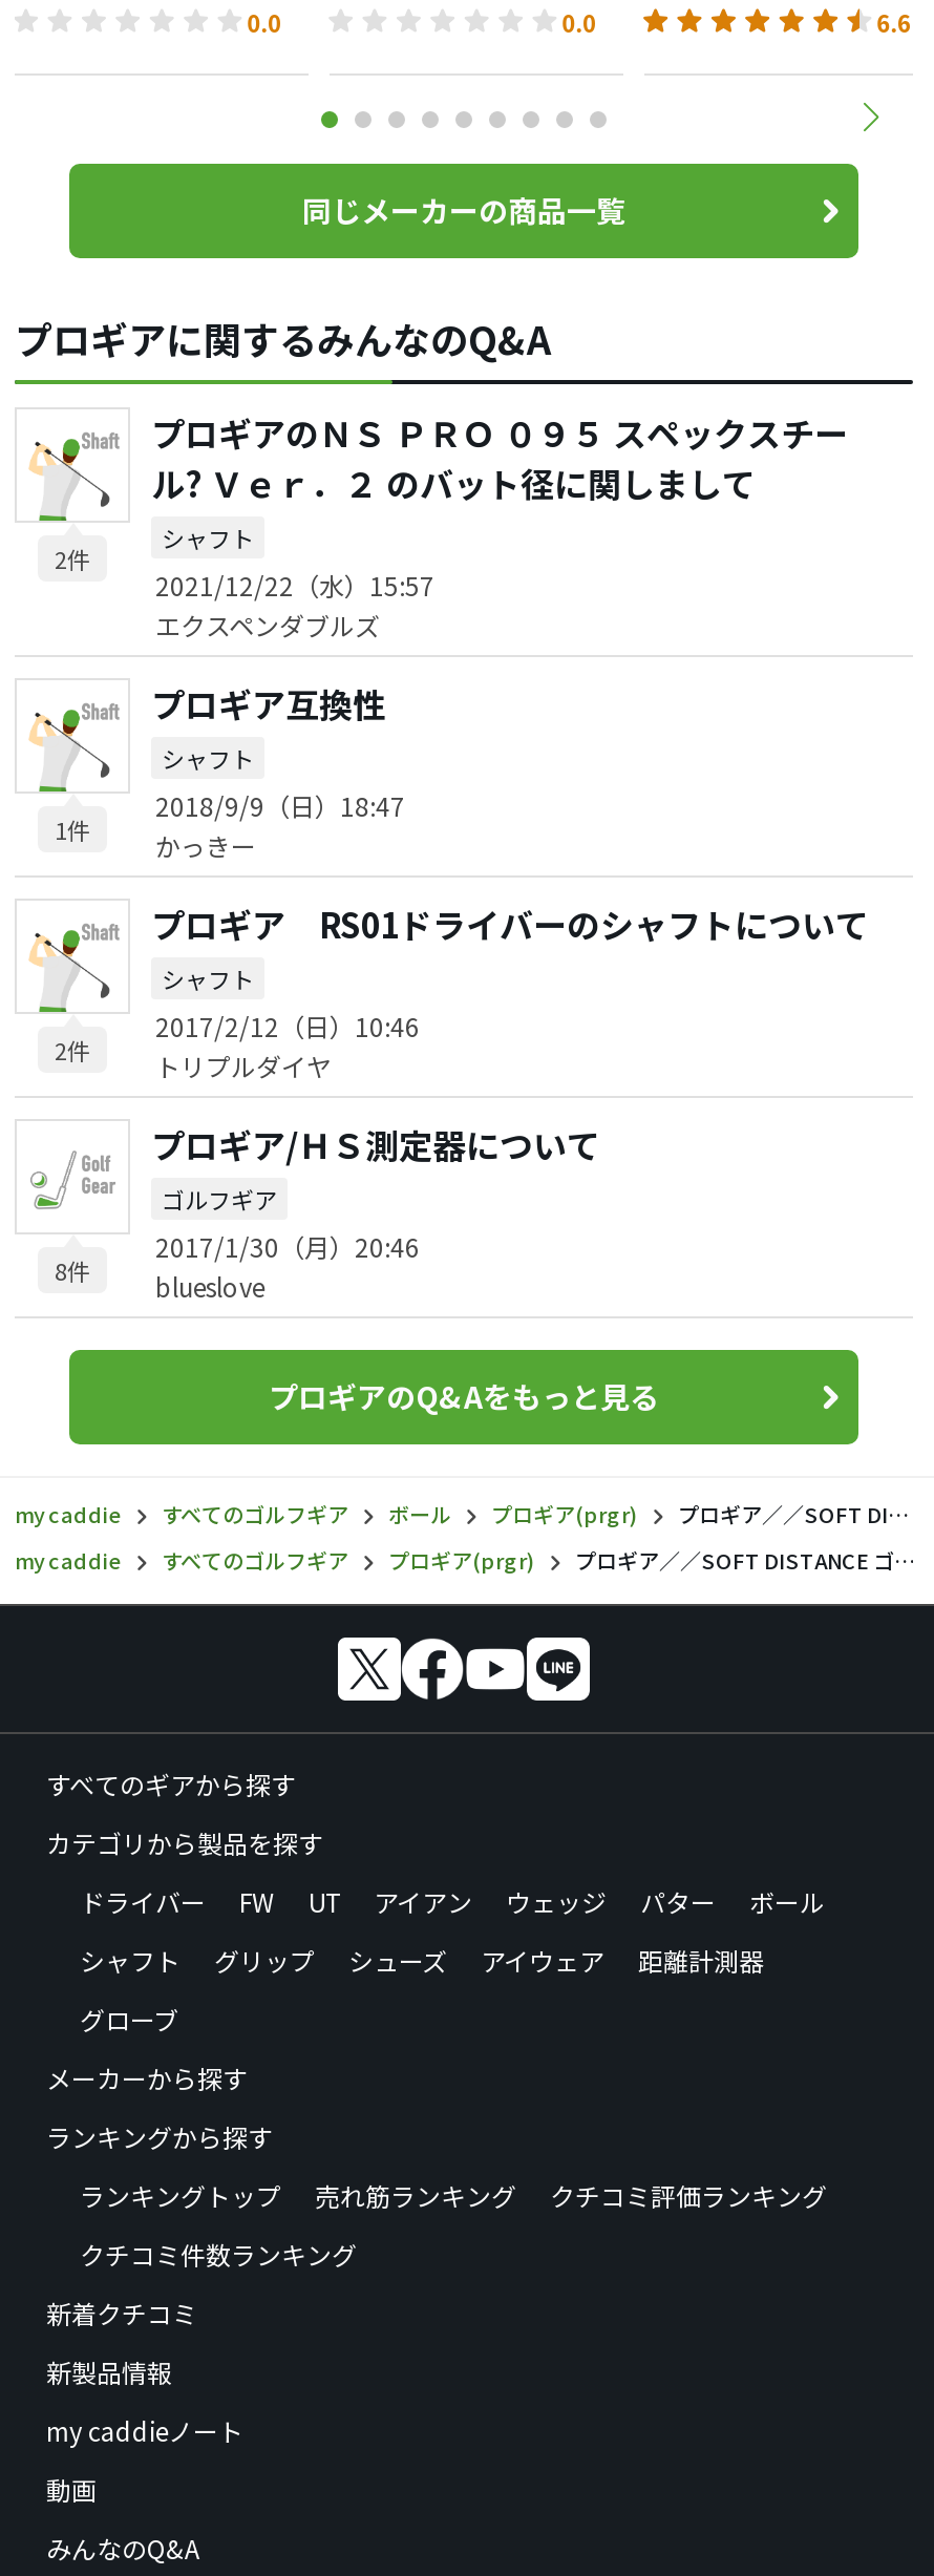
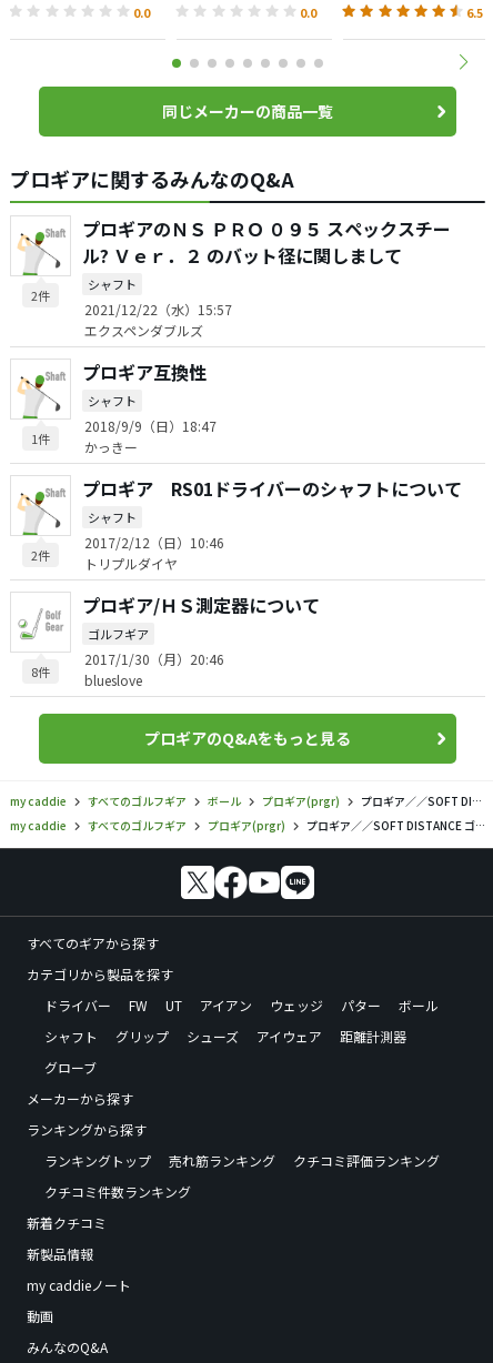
[876,6,910,38] 6.6 -> [466,3,484,20] 6.5

